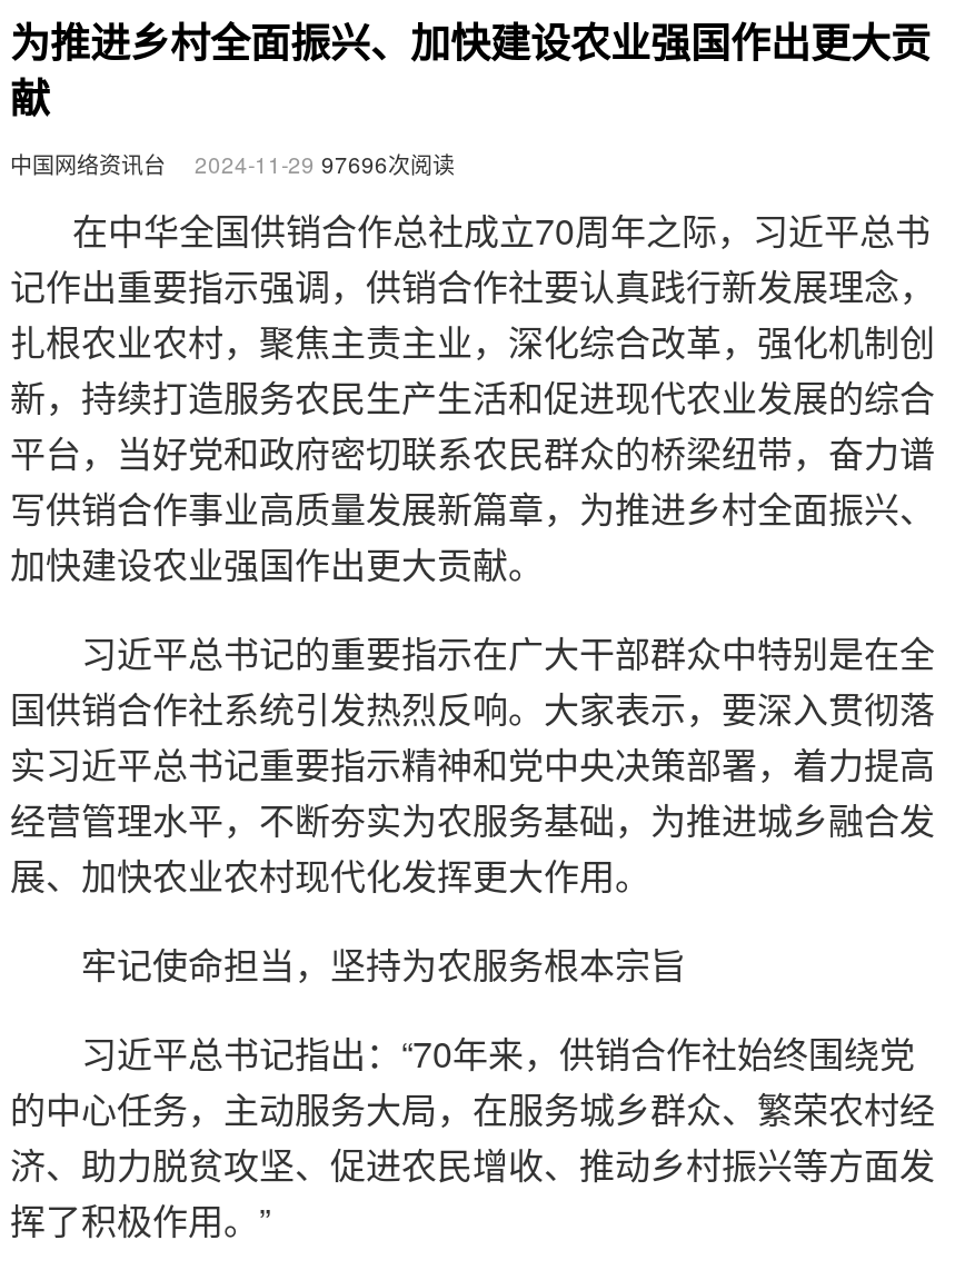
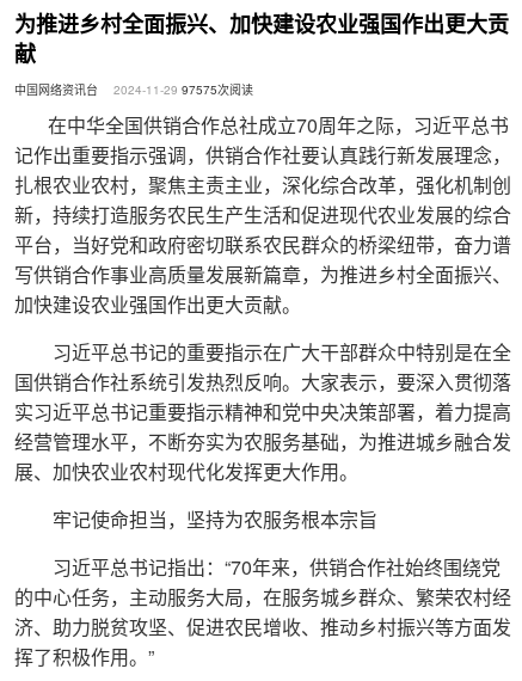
[10,149,455,180] 中国网络资讯台 2024-11-29 97696次阅读 -> [14,81,253,98] 中国网络资讯台 2024-11-29 97575次阅读

